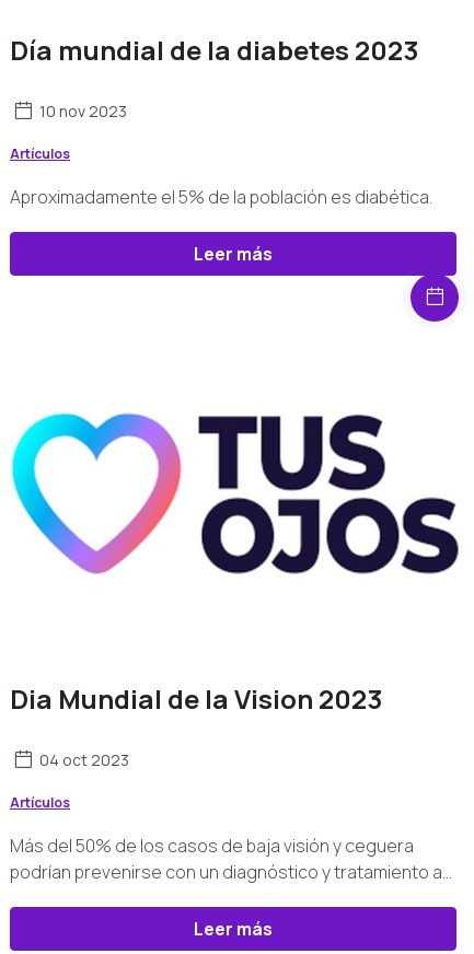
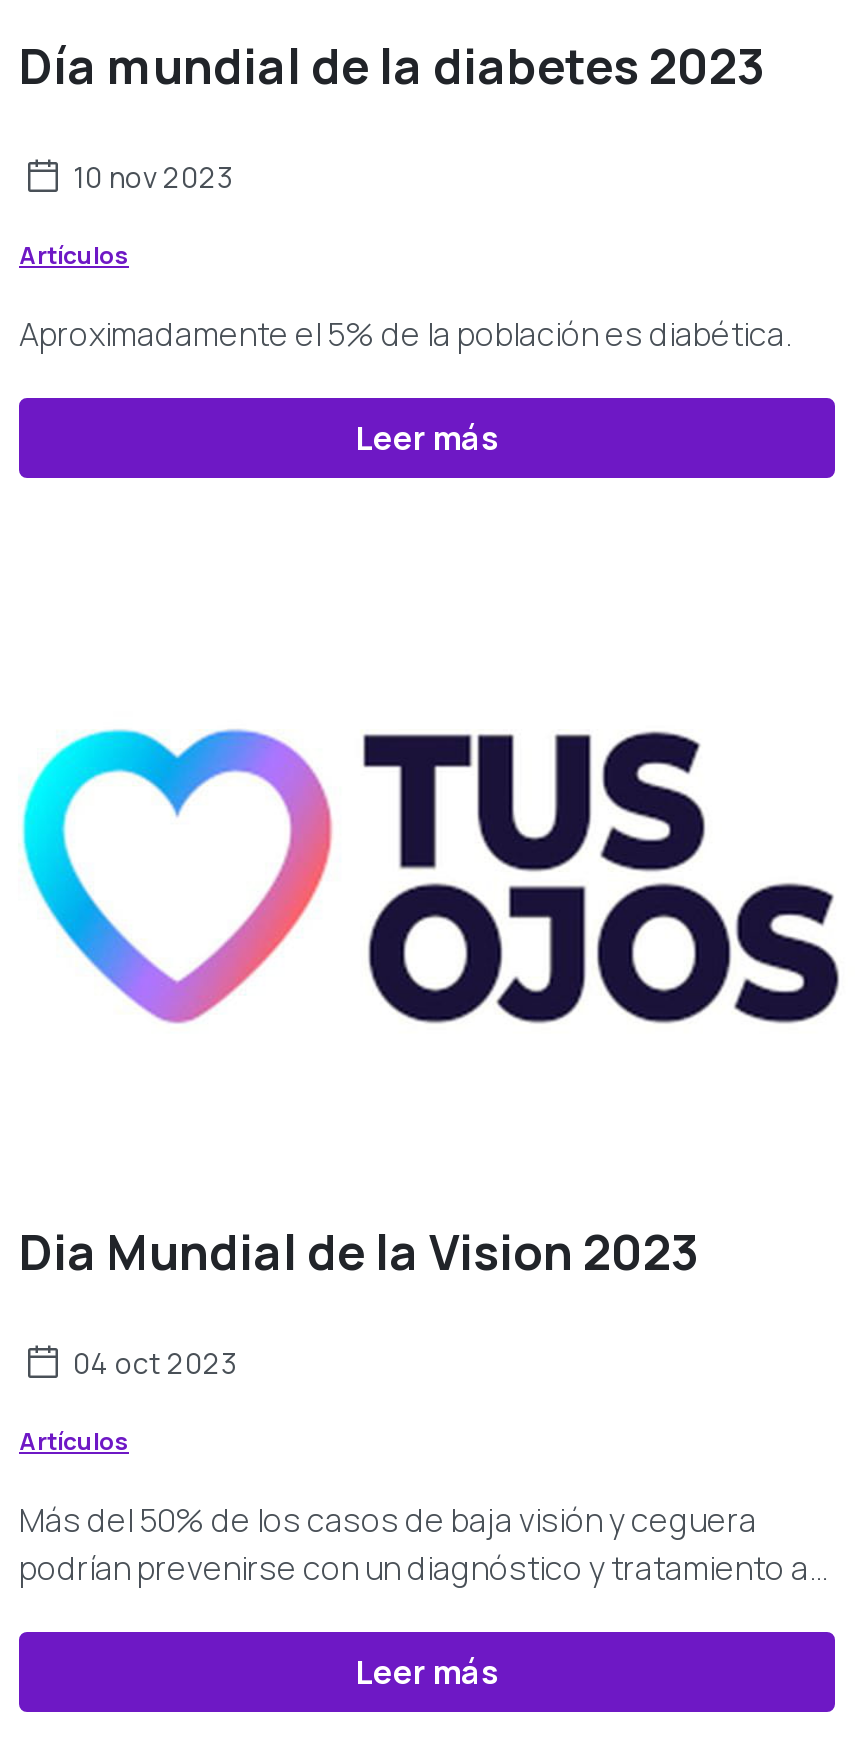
[409,276,460,323] [image] -> none

